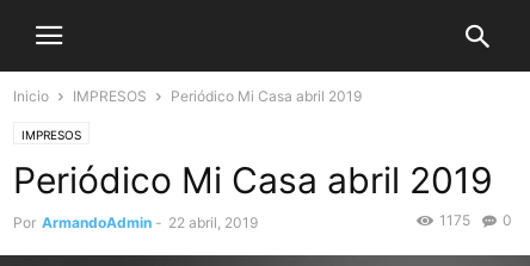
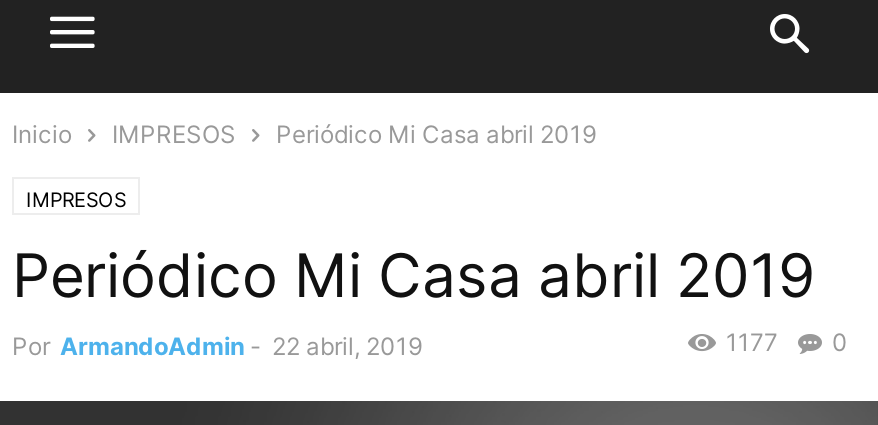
[439,211,512,229] 1175 0 -> [726,327,848,357] 1177 0

